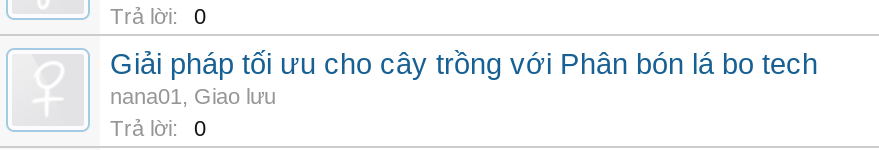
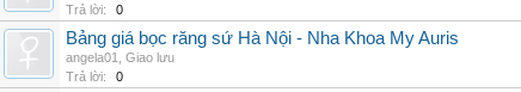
[110,48,818,108] Giải pháp tối ưu cho cây trồng với Phân bón lá bo tech | nana01, Giao lưu -> [66,29,459,65] Bảng giá bọc răng sứ Hà Nội - Nha Khoa My Auris | angela01, Giao lưu

